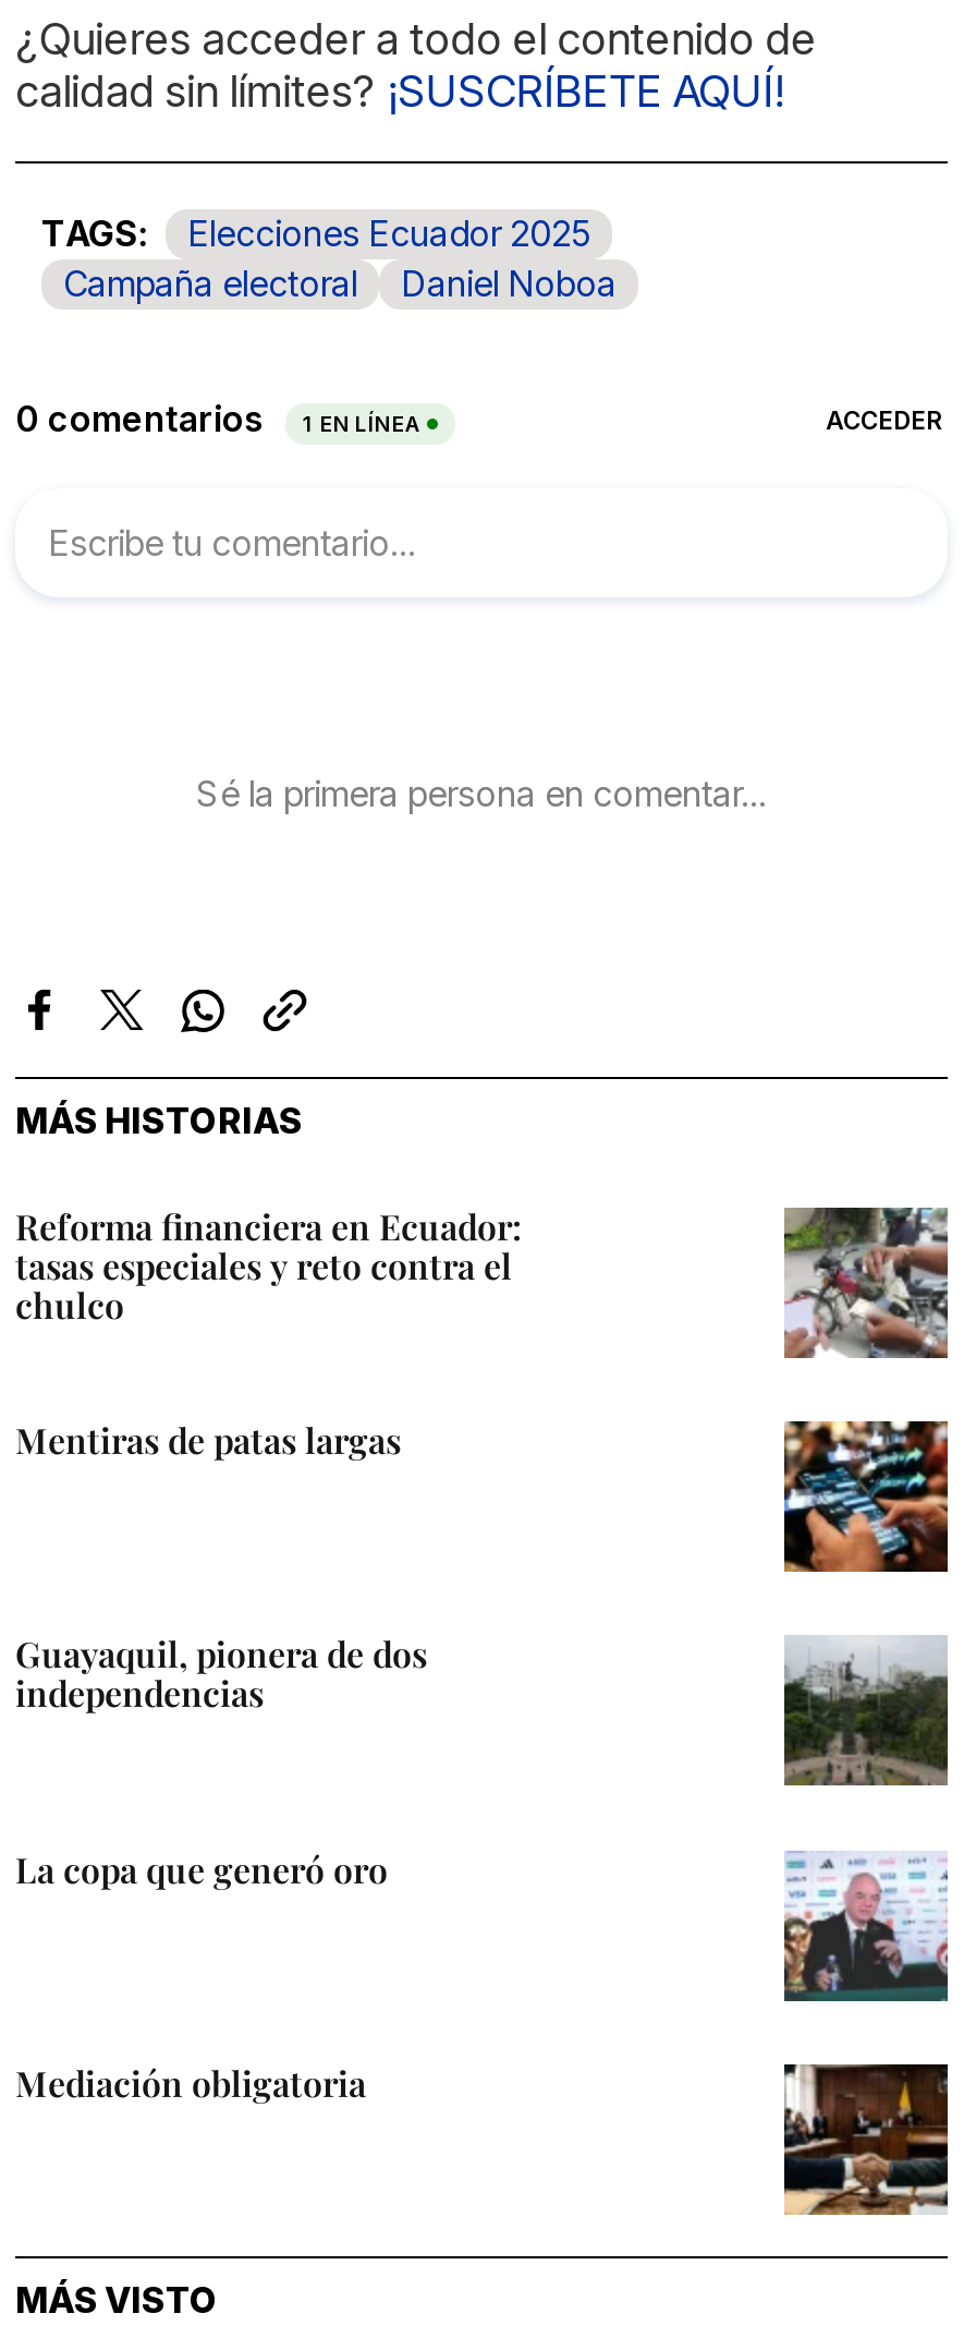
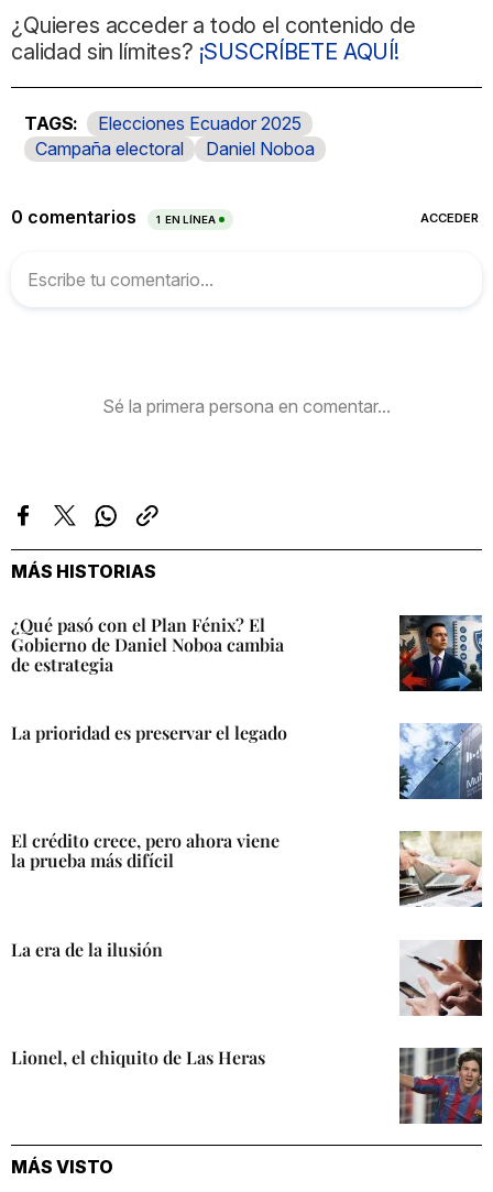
[15,1204,523,1328] Reforma financiera en Ecuador: | tasas especiales y reto contra el | chulco -> [11,613,284,676] ¿Qué pasó con el Plan Fénix? El | Gobierno de Daniel Noboa cambia | de estrategia
[782,1206,950,1360] [image] -> [398,614,483,692] [image]
[15,1418,401,1463] Mentiras de patas largas -> [11,721,287,744] La prioridad es preservar el legado
[782,1419,950,1574] [image] -> [398,723,483,800] [image]
[15,1631,427,1716] Guayaquil, pionera de dos | independencias -> [11,829,280,872] El crédito crece, pero ahora viene | la prueba más difícil
[782,1637,950,1788] [image] -> [398,831,482,908] [image]
[15,1846,388,1891] La copa que generó oro -> [11,937,163,960] La era de la ilusión
[782,1851,950,2003] [image] -> [399,939,483,1017] [image]
[15,2059,366,2105] Mediación obligatoria -> [11,1045,265,1068] Lionel, el chiquito de Las Heras
[782,2062,950,2217] [image] -> [398,1047,483,1125] [image]

